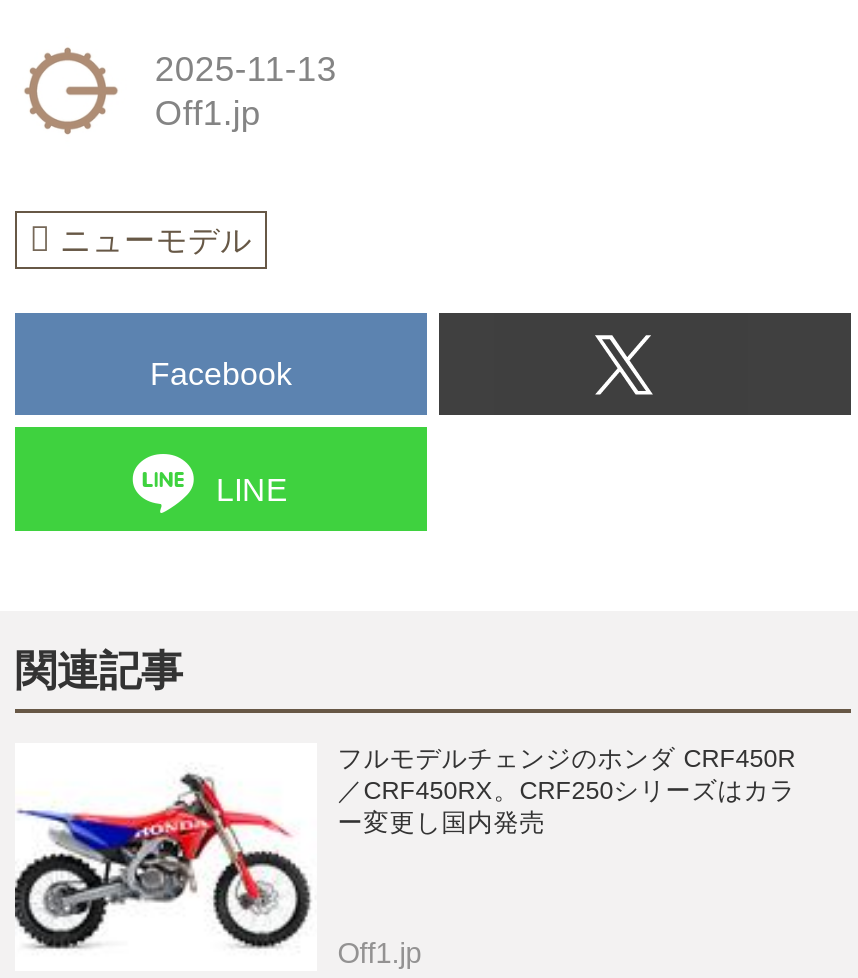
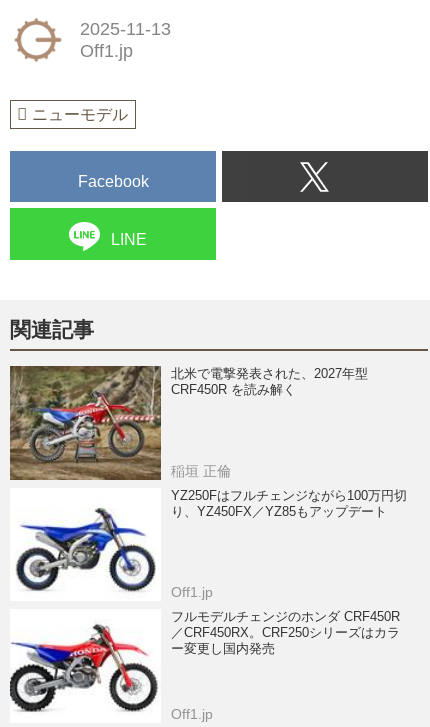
none -> [9,365,368,481] [image] | 北米で電撃発表された、2027年型 | CRF450R を読み解く
none -> [15,463,407,591] [image] | 稲垣 正倫 | YZ250Fはフルチェンジながら100万円切 | り、YZ450FX／YZ85もアップデート
none -> [171,584,213,600] Off1.jp

